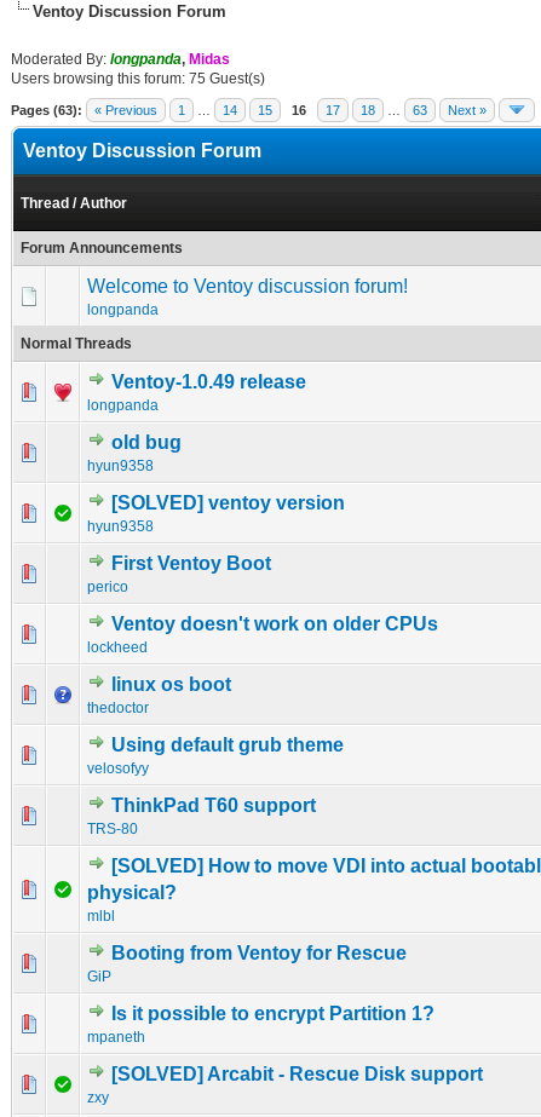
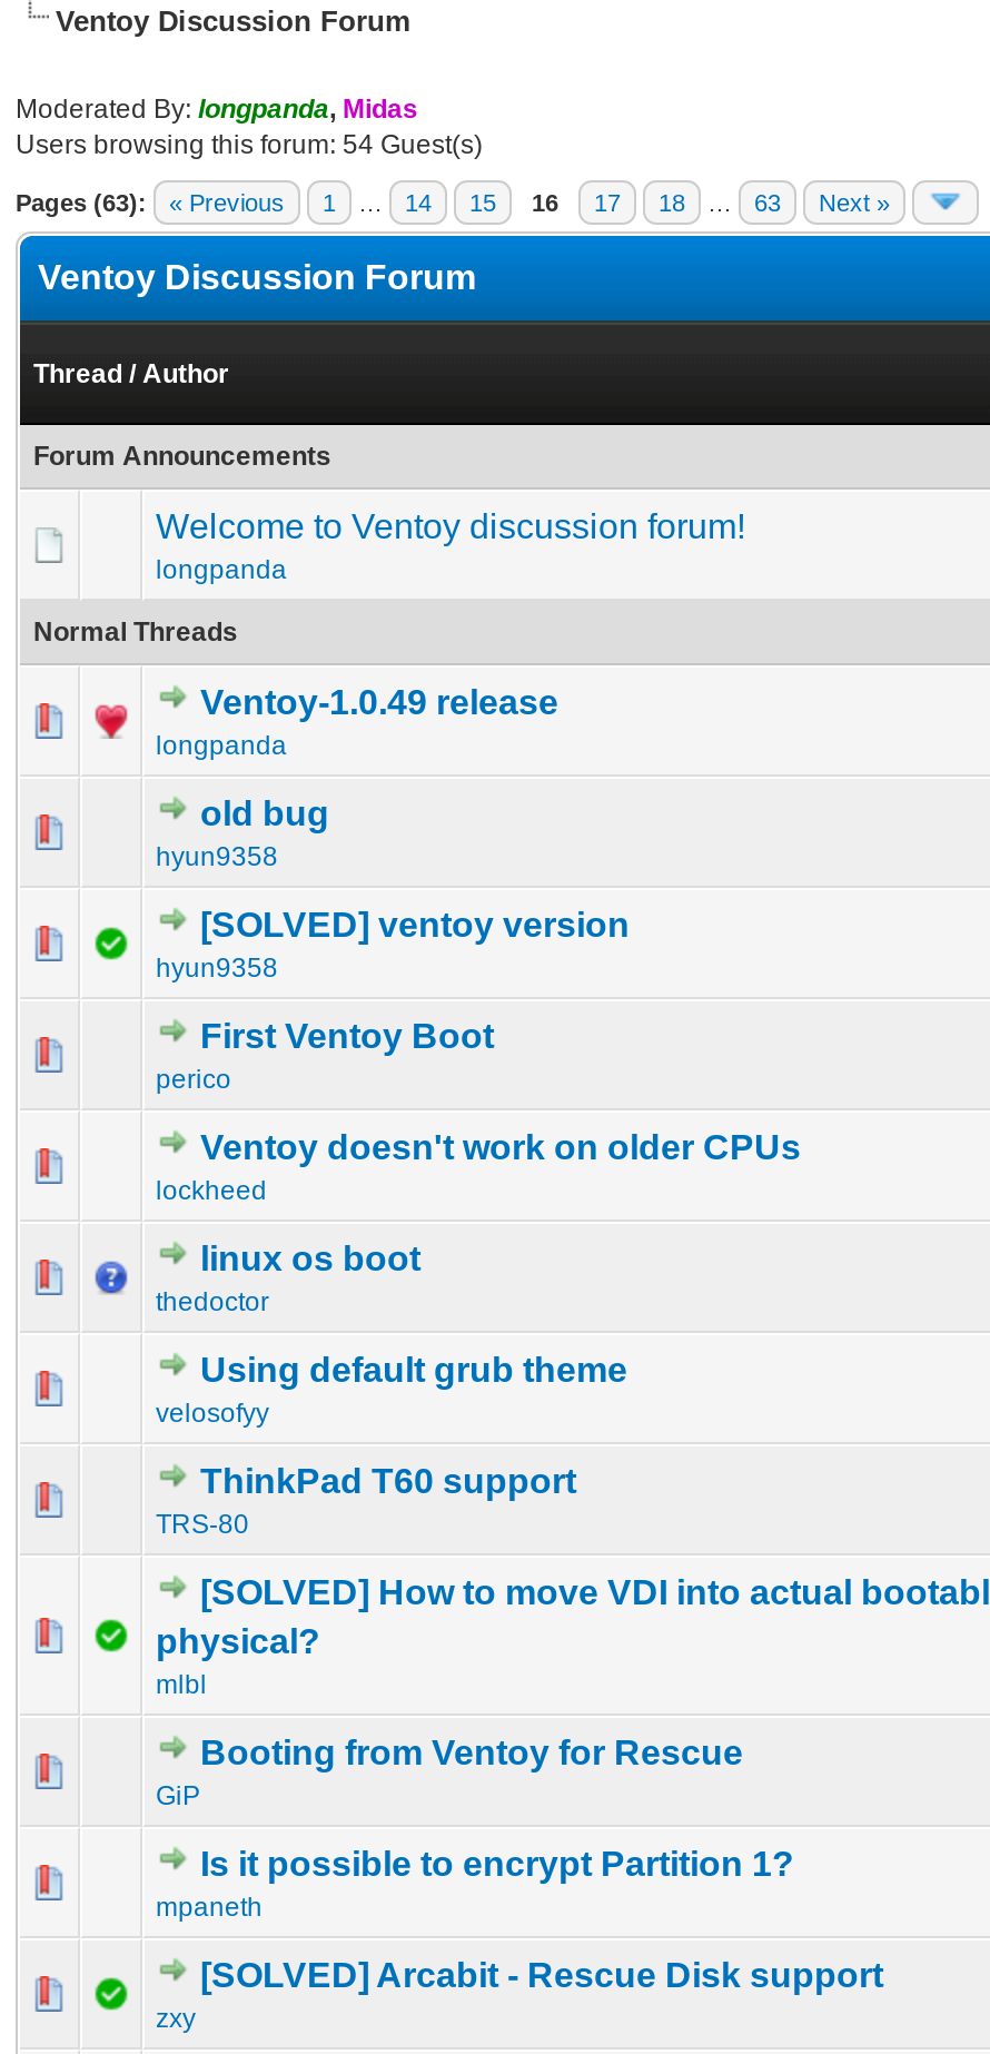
[11,70,265,87] Users browsing this forum: 75 Guest(s) -> [16,129,483,160] Users browsing this forum: 54 Guest(s)

